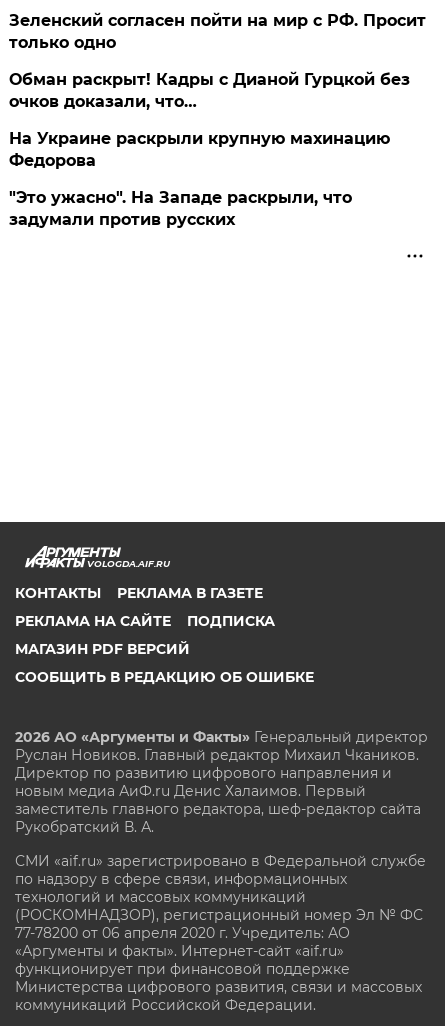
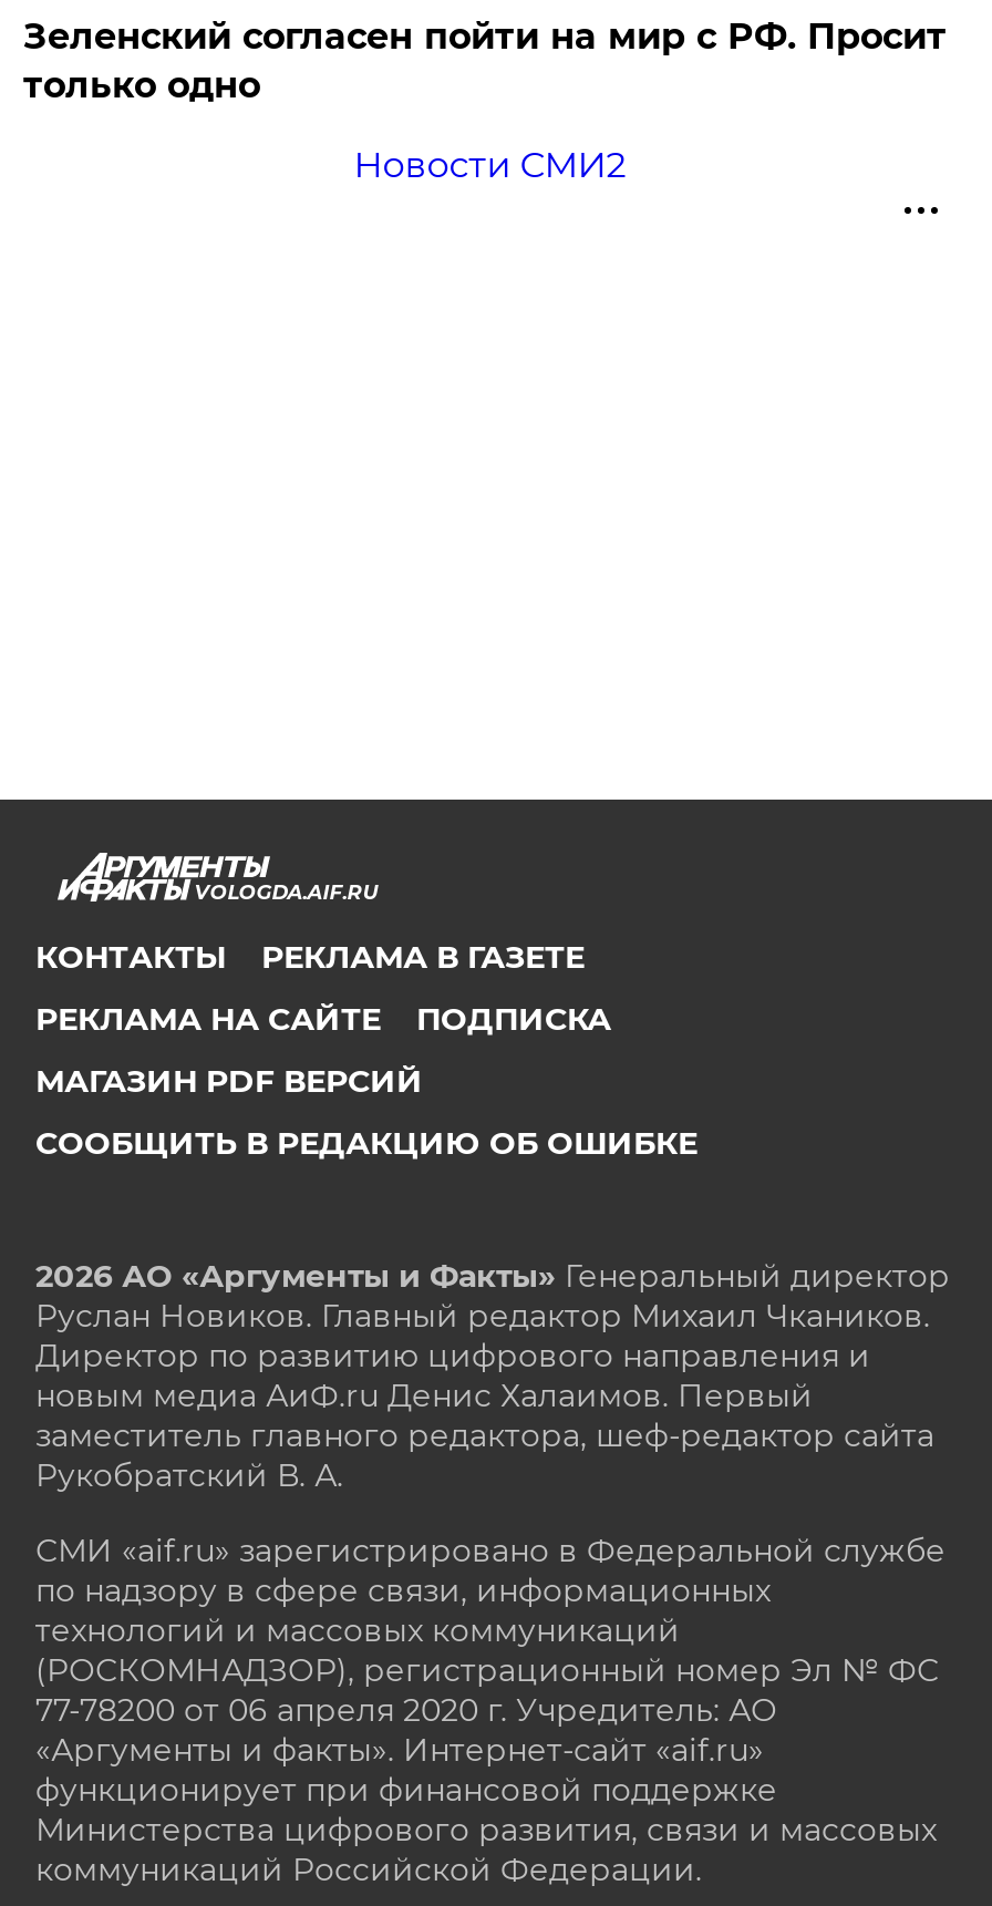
[9,70,410,229] Обман раскрыт! Кадры с Дианой Гурцкой без | очков доказали, что… | На Украине раскрыли крупную махинацию | Федорова | "Это ужасно". На Западе раскрыли, что | задумали против русских -> [354,144,626,186] Новости СМИ2

